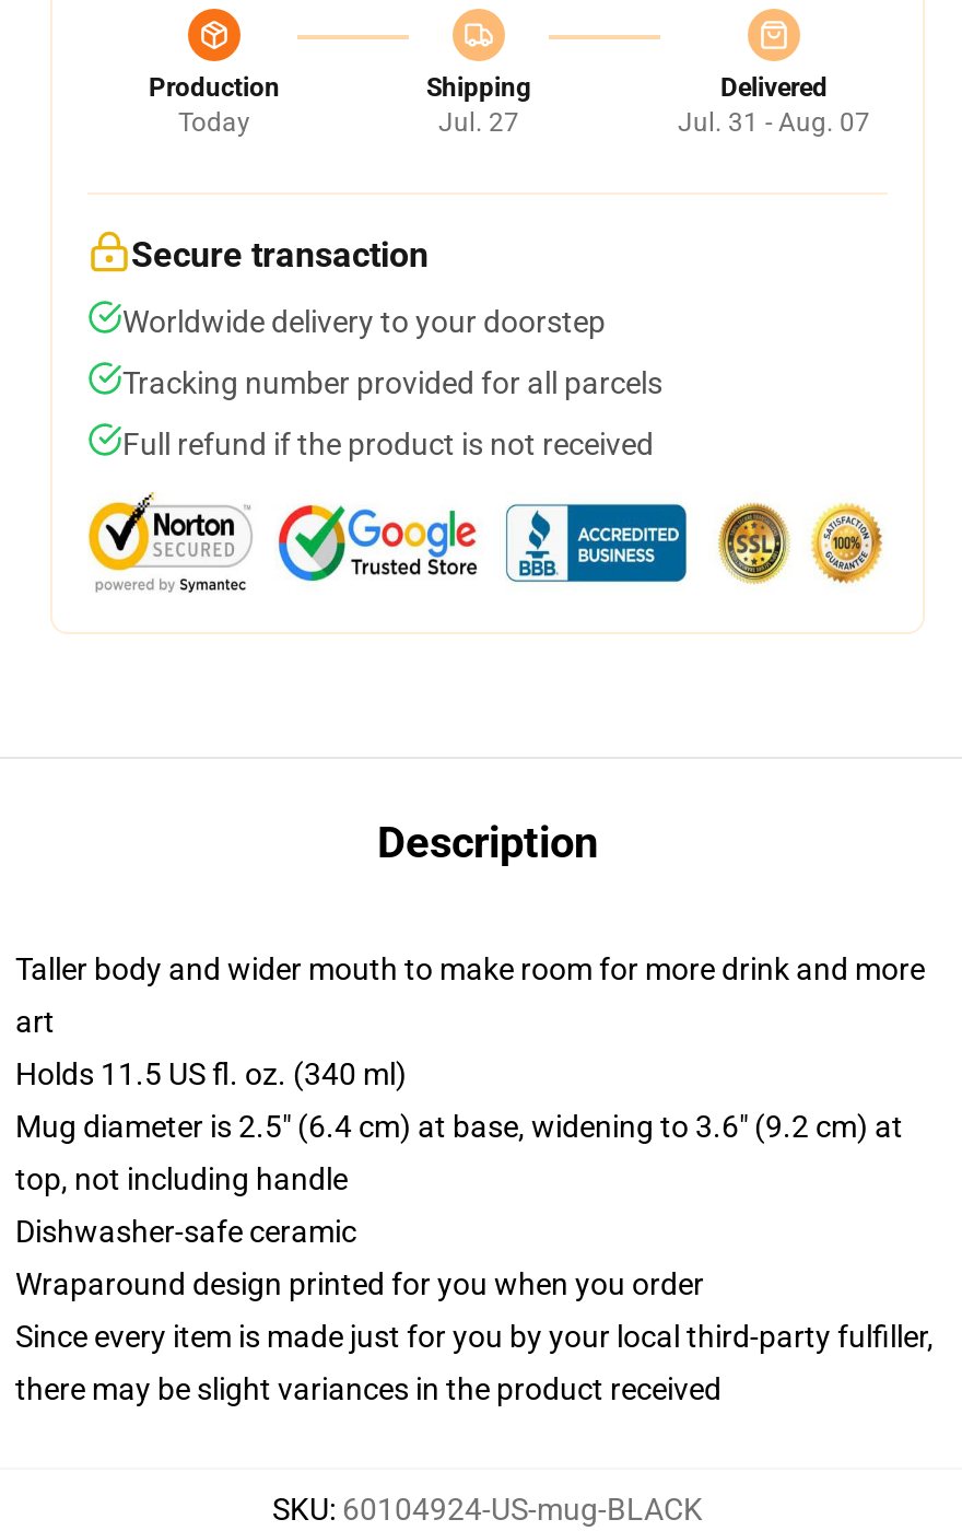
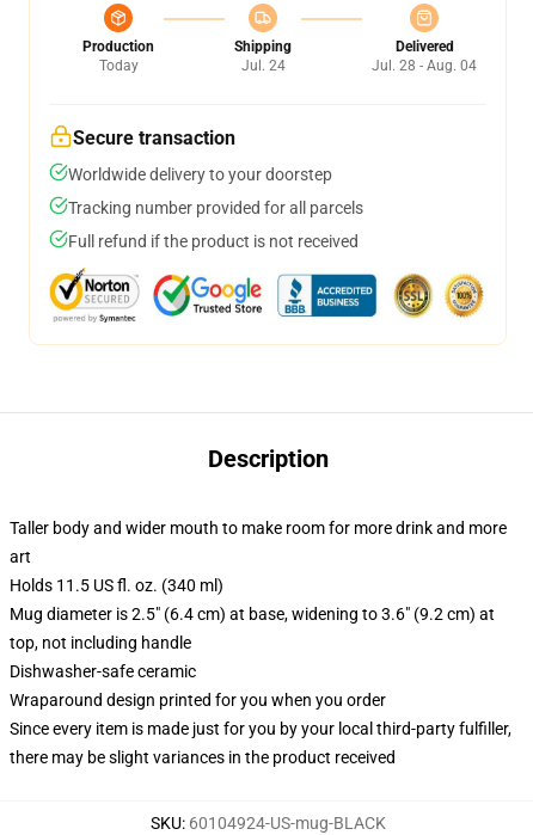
[438,107,519,138] Jul. 27 -> [241,57,285,74] Jul. 24
[678,107,870,138] Jul. 31 - Aug. 07 -> [372,57,477,74] Jul. 28 - Aug. 04

